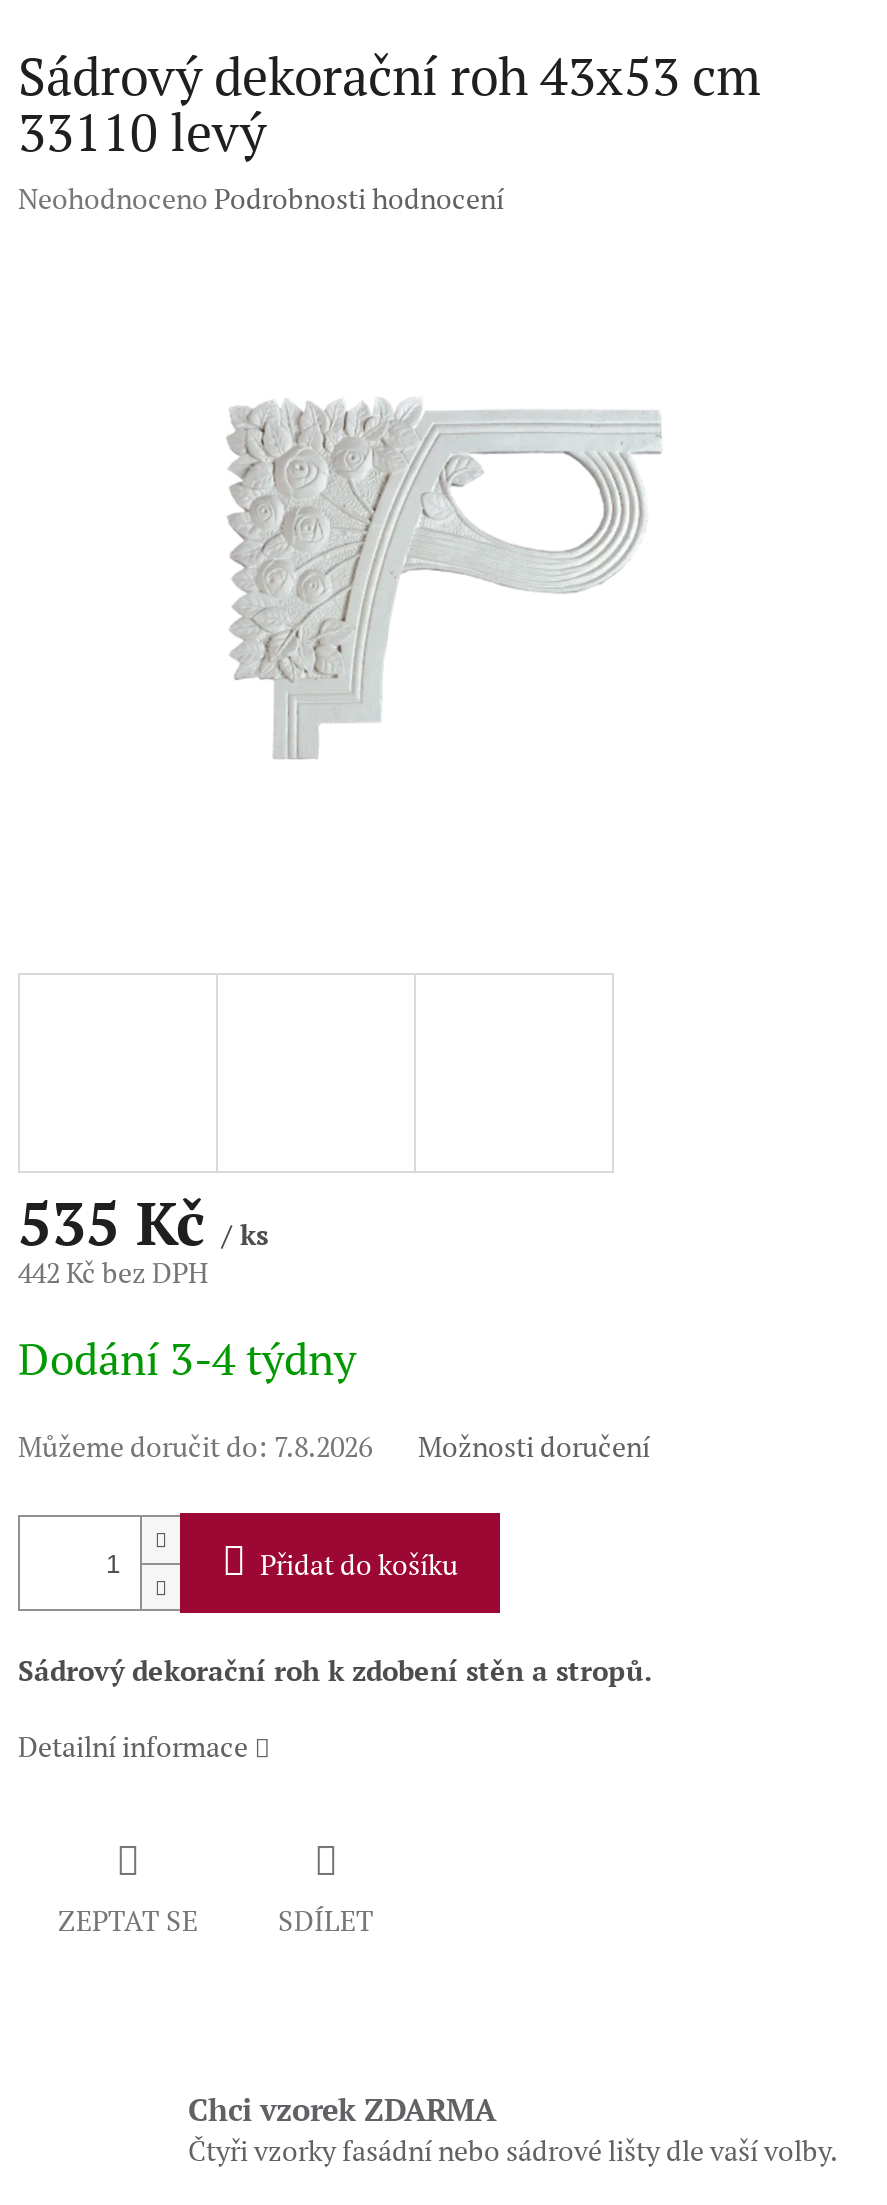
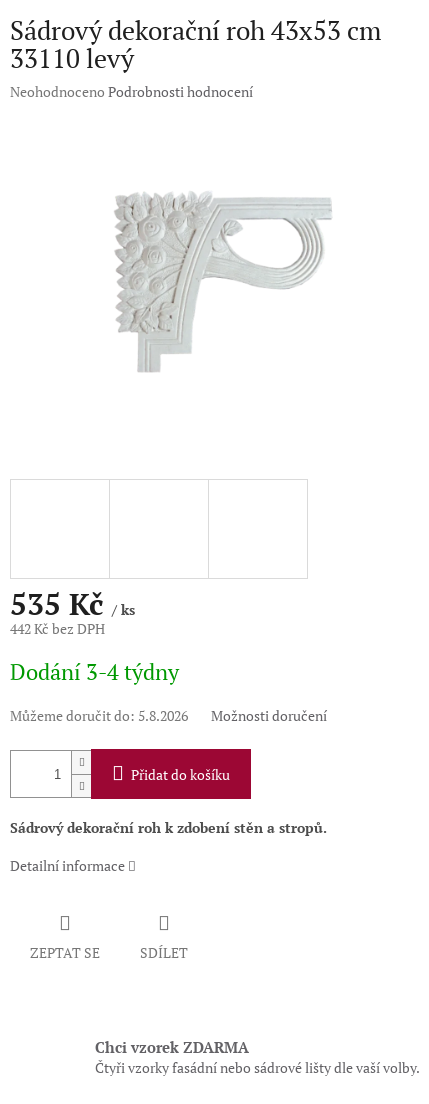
[18,1428,372,1466] Můžeme doručit do: 7.8.2026 -> [10,706,188,725] Můžeme doručit do: 5.8.2026

